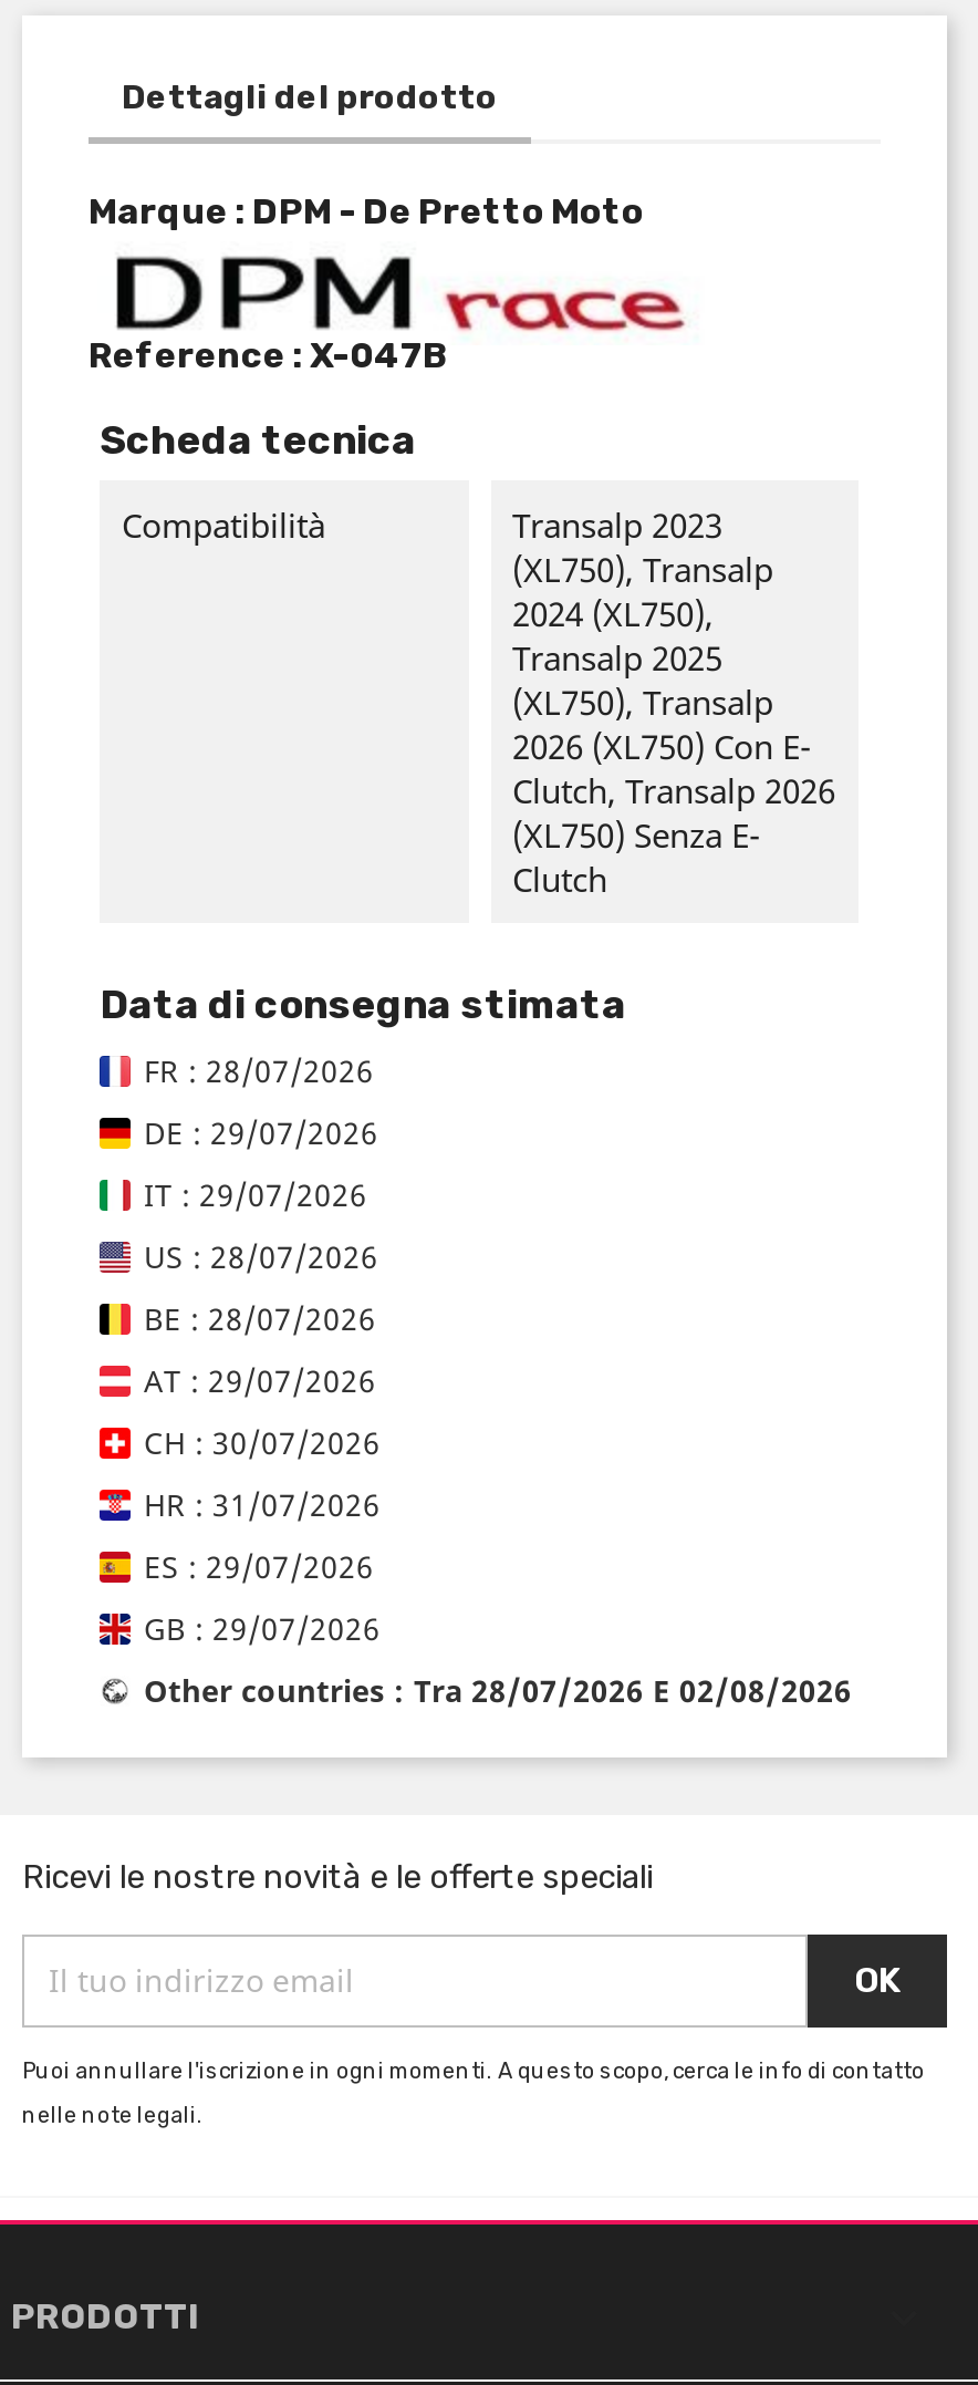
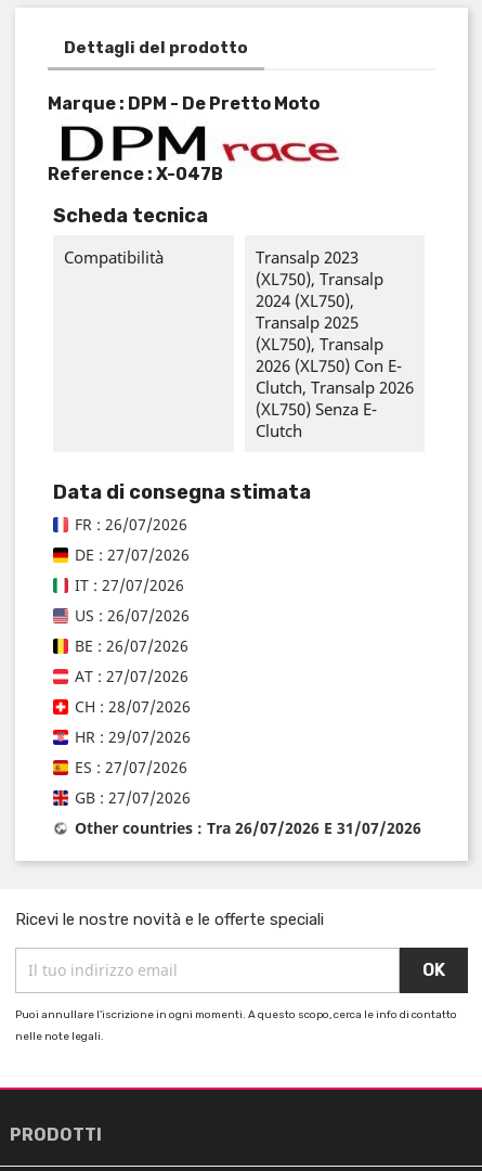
[144,1049,374,1091] FR : 28/07/2026 -> [75,514,187,534] FR : 26/07/2026
[144,1110,378,1153] DE : 29/07/2026 -> [75,544,190,565] DE : 27/07/2026
[144,1172,367,1215] IT : 29/07/2026 -> [75,574,184,595] IT : 27/07/2026
[144,1234,378,1277] US : 28/07/2026 -> [75,605,190,625] US : 26/07/2026
[144,1296,376,1338] BE : 28/07/2026 -> [75,635,188,656] BE : 26/07/2026
[144,1358,376,1400] AT : 29/07/2026 -> [75,665,188,686] AT : 27/07/2026
[144,1420,381,1462] CH : 30/07/2026 -> [75,696,191,716] CH : 28/07/2026
[144,1482,381,1524] HR : 31/07/2026 -> [75,726,191,747] HR : 29/07/2026
[144,1544,374,1586] ES : 29/07/2026 -> [75,756,187,777] ES : 27/07/2026
[144,1606,381,1648] GB : 29/07/2026 -> [75,787,191,807] GB : 27/07/2026
[144,1668,852,1710] Other countries : Tra 28/07/2026 E 02/08/2026 -> [75,817,421,838] Other countries : Tra 26/07/2026 E 31/07/2026

